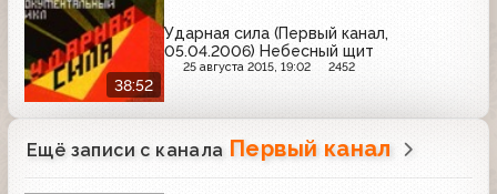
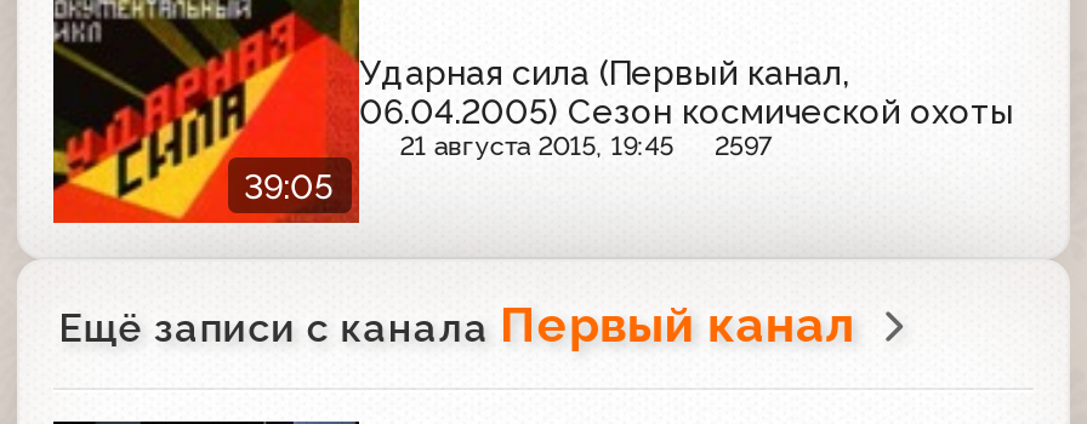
[164,42,374,74] 05.04.2006) Небесный щит | 25 августа 2015, 19:02 | 2452 -> [359,92,1014,163] 06.04.2005) Сезон космической охоты | 21 августа 2015, 19:45 | 2597
[114,76,153,94] 38:52 -> [244,167,334,206] 39:05

